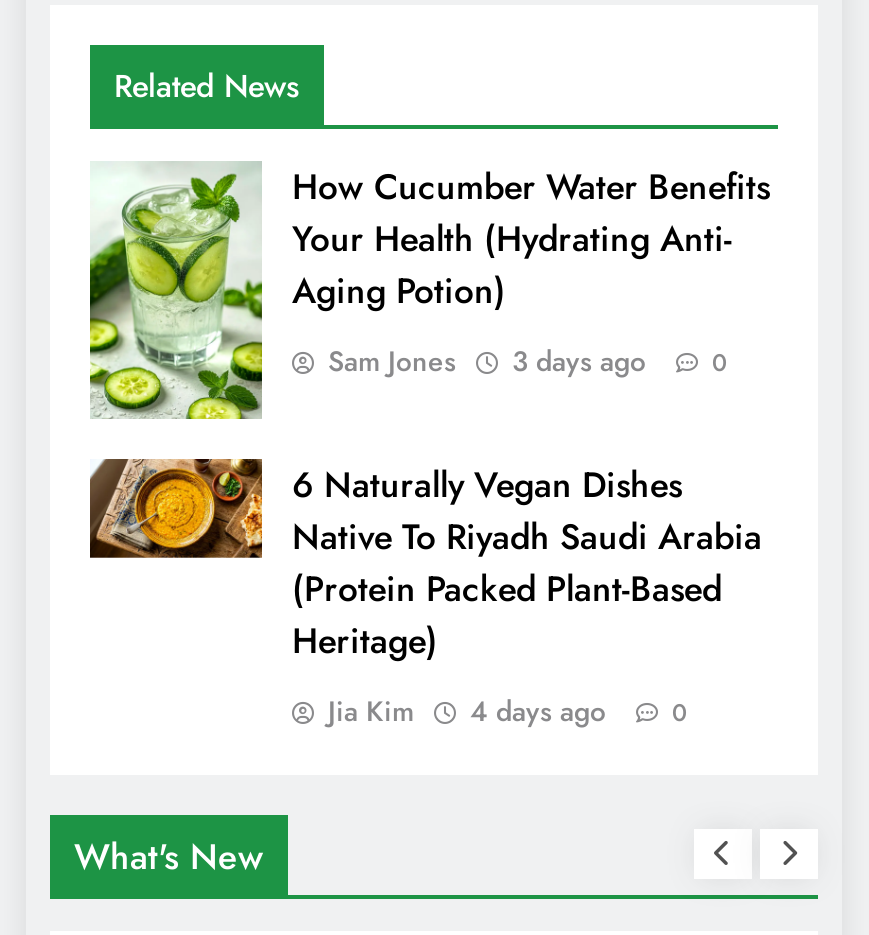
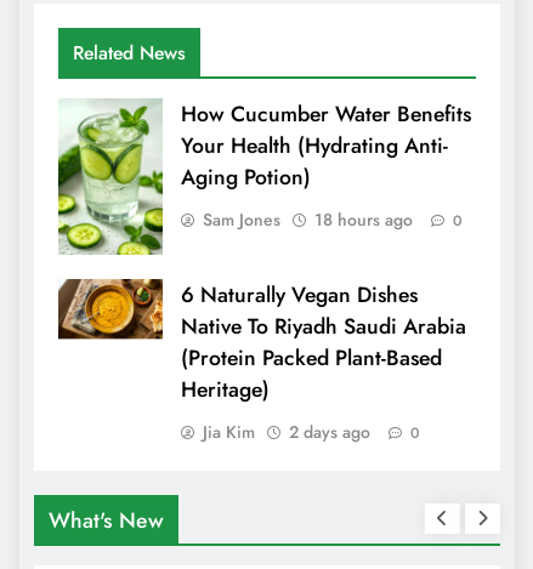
[328,341,728,381] Sam Jones 3 days ago 0 -> [203,207,463,231] Sam Jones 18 hours ago 0
[328,691,688,731] Jia Kim 4 days ago 0 -> [203,420,420,444] Jia Kim 2 days ago 0

